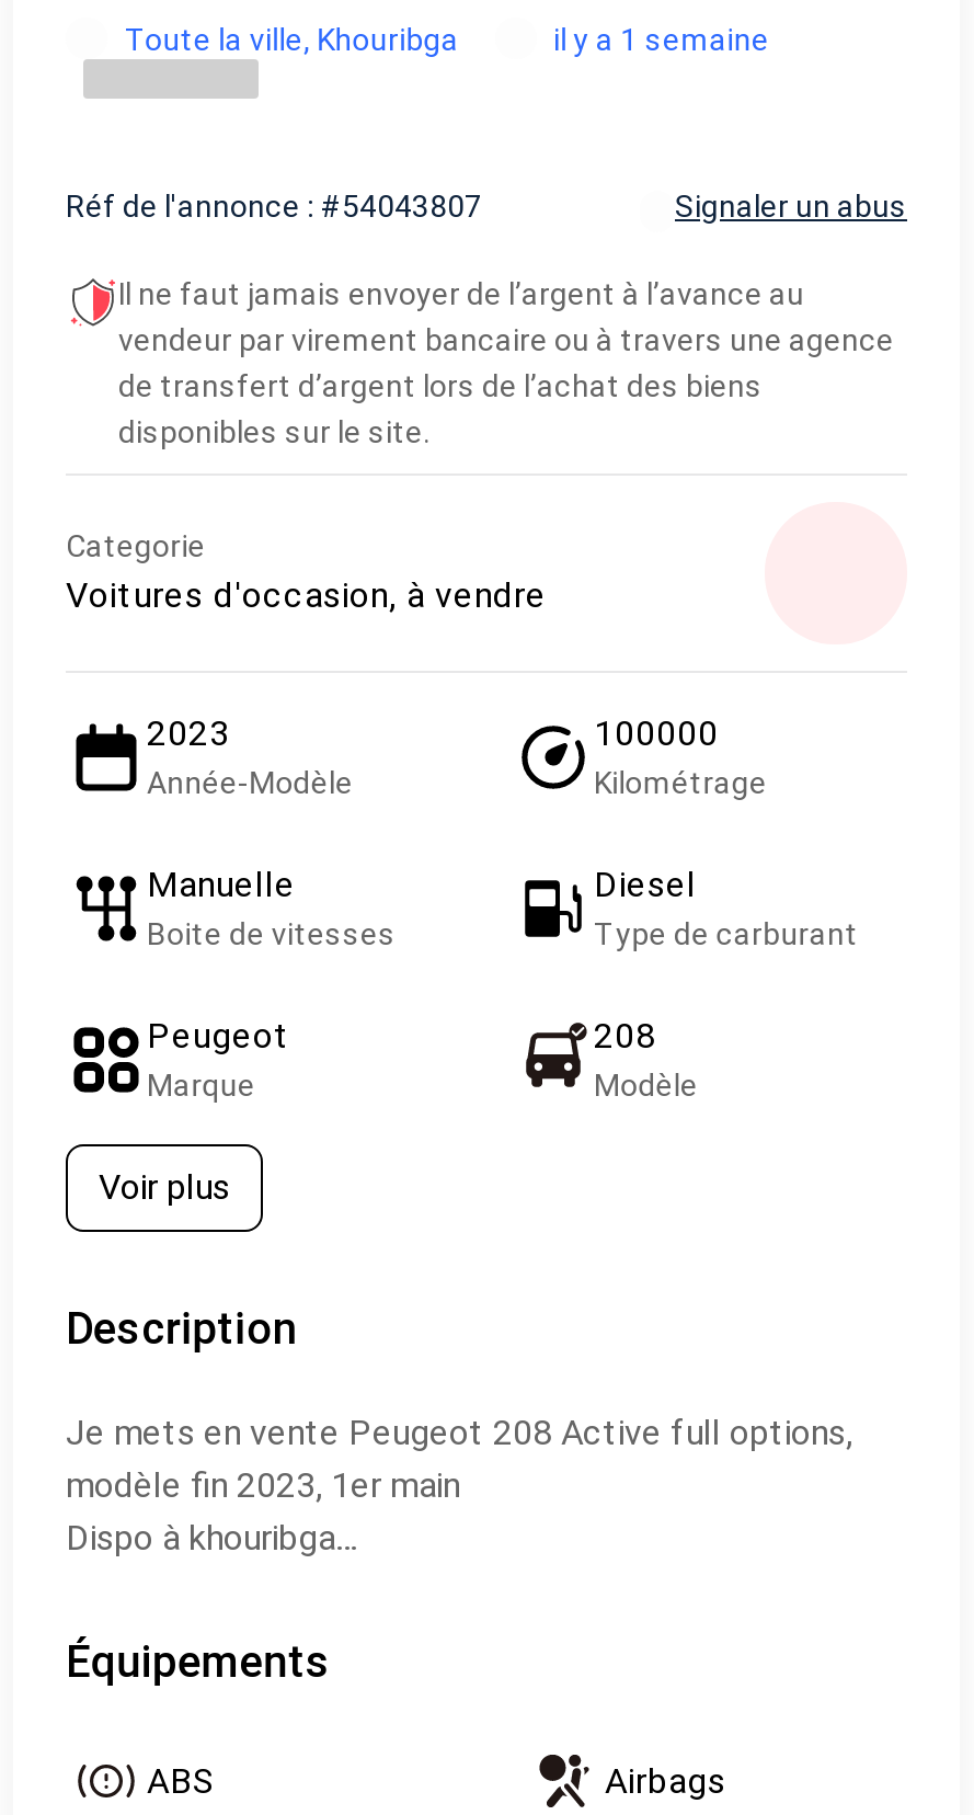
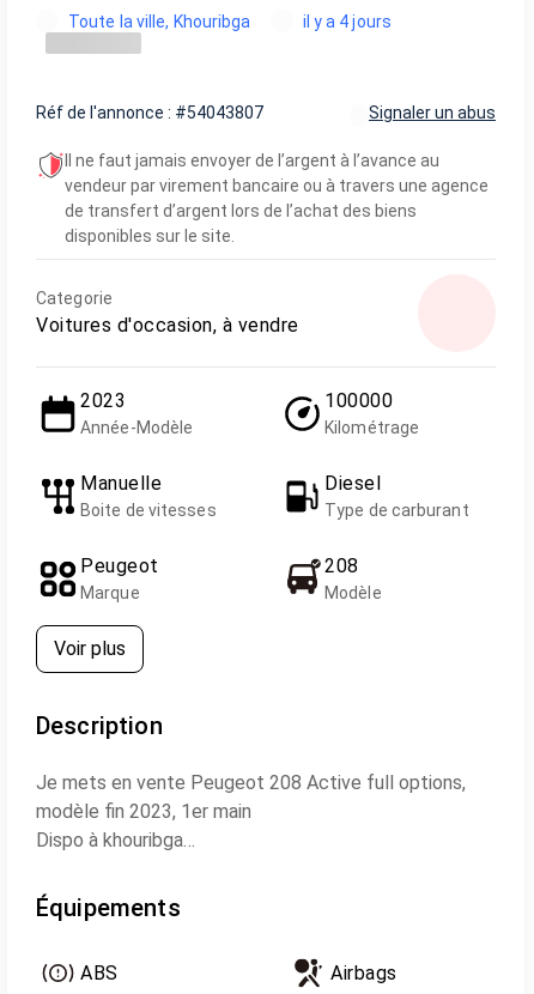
[553,21,769,56] il y a 1 semaine -> [302,11,391,31] il y a 4 jours

